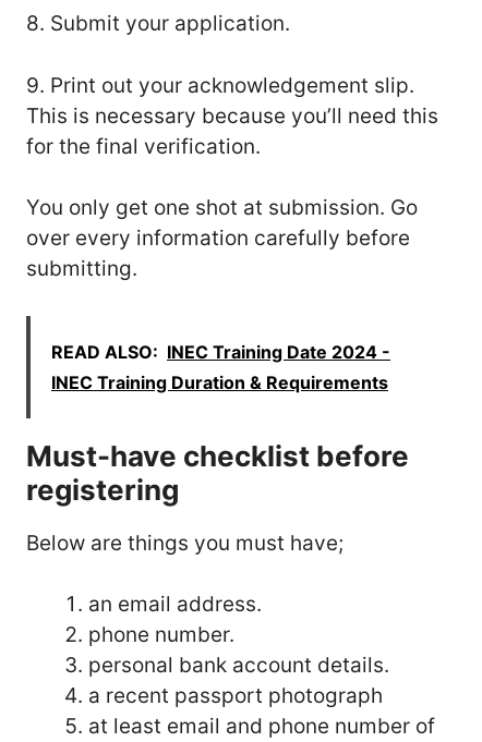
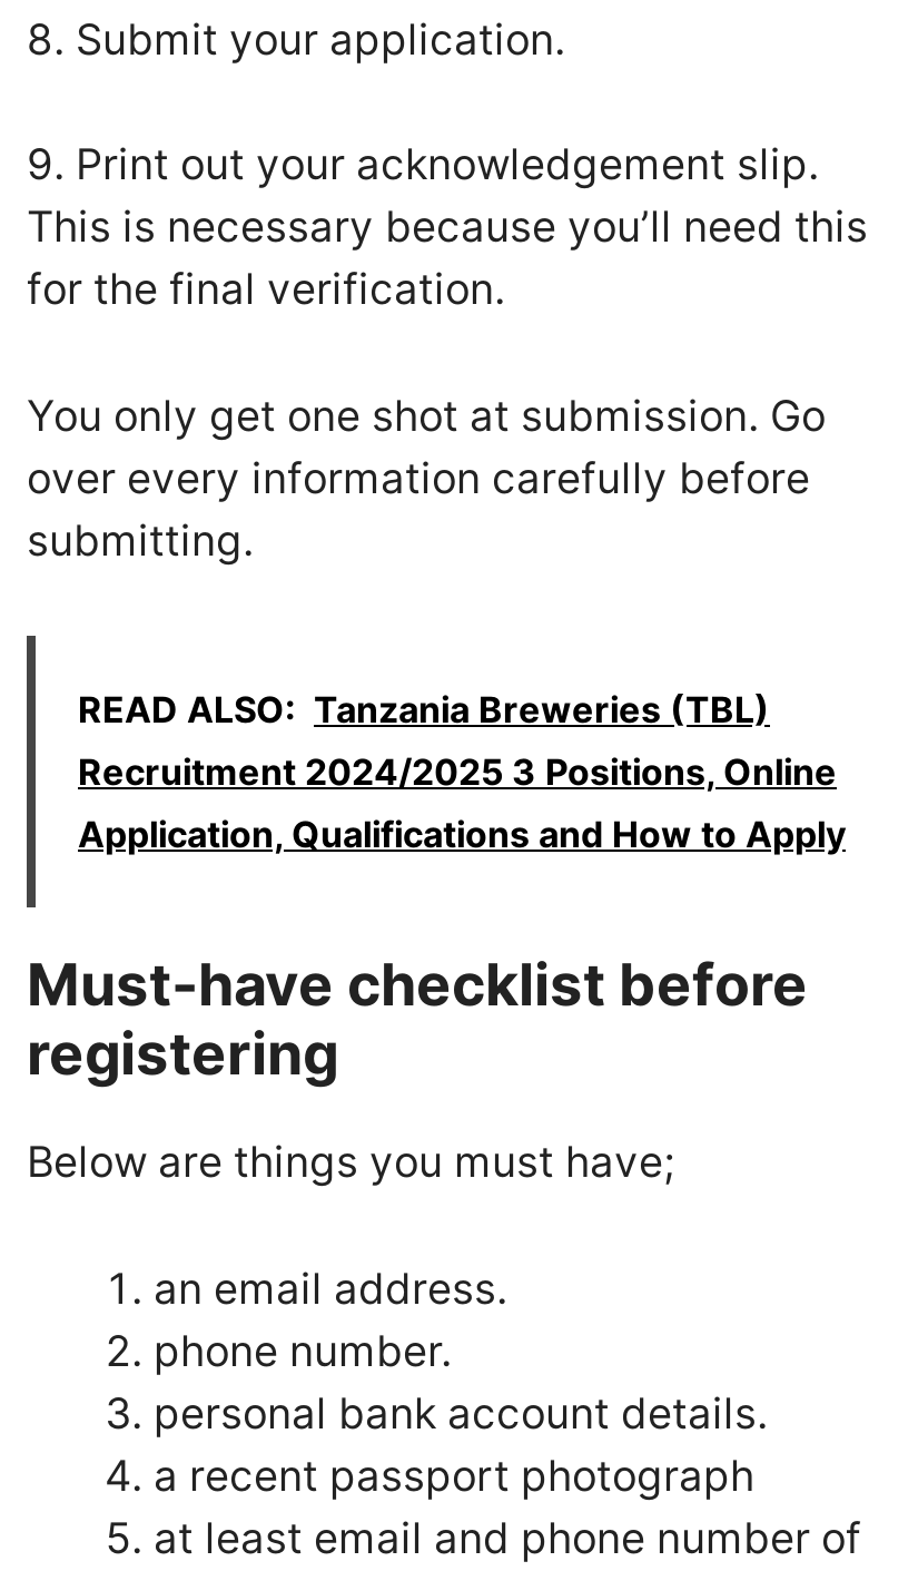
[51,340,390,393] READ ALSO: INEC Training Date 2024 - | INEC Training Duration & Requirements -> [78,688,846,857] READ ALSO: Tanzania Breweries (TBL) | Recruitment 2024/2025 3 Positions, Online | Application, Qualifications and How to Apply

